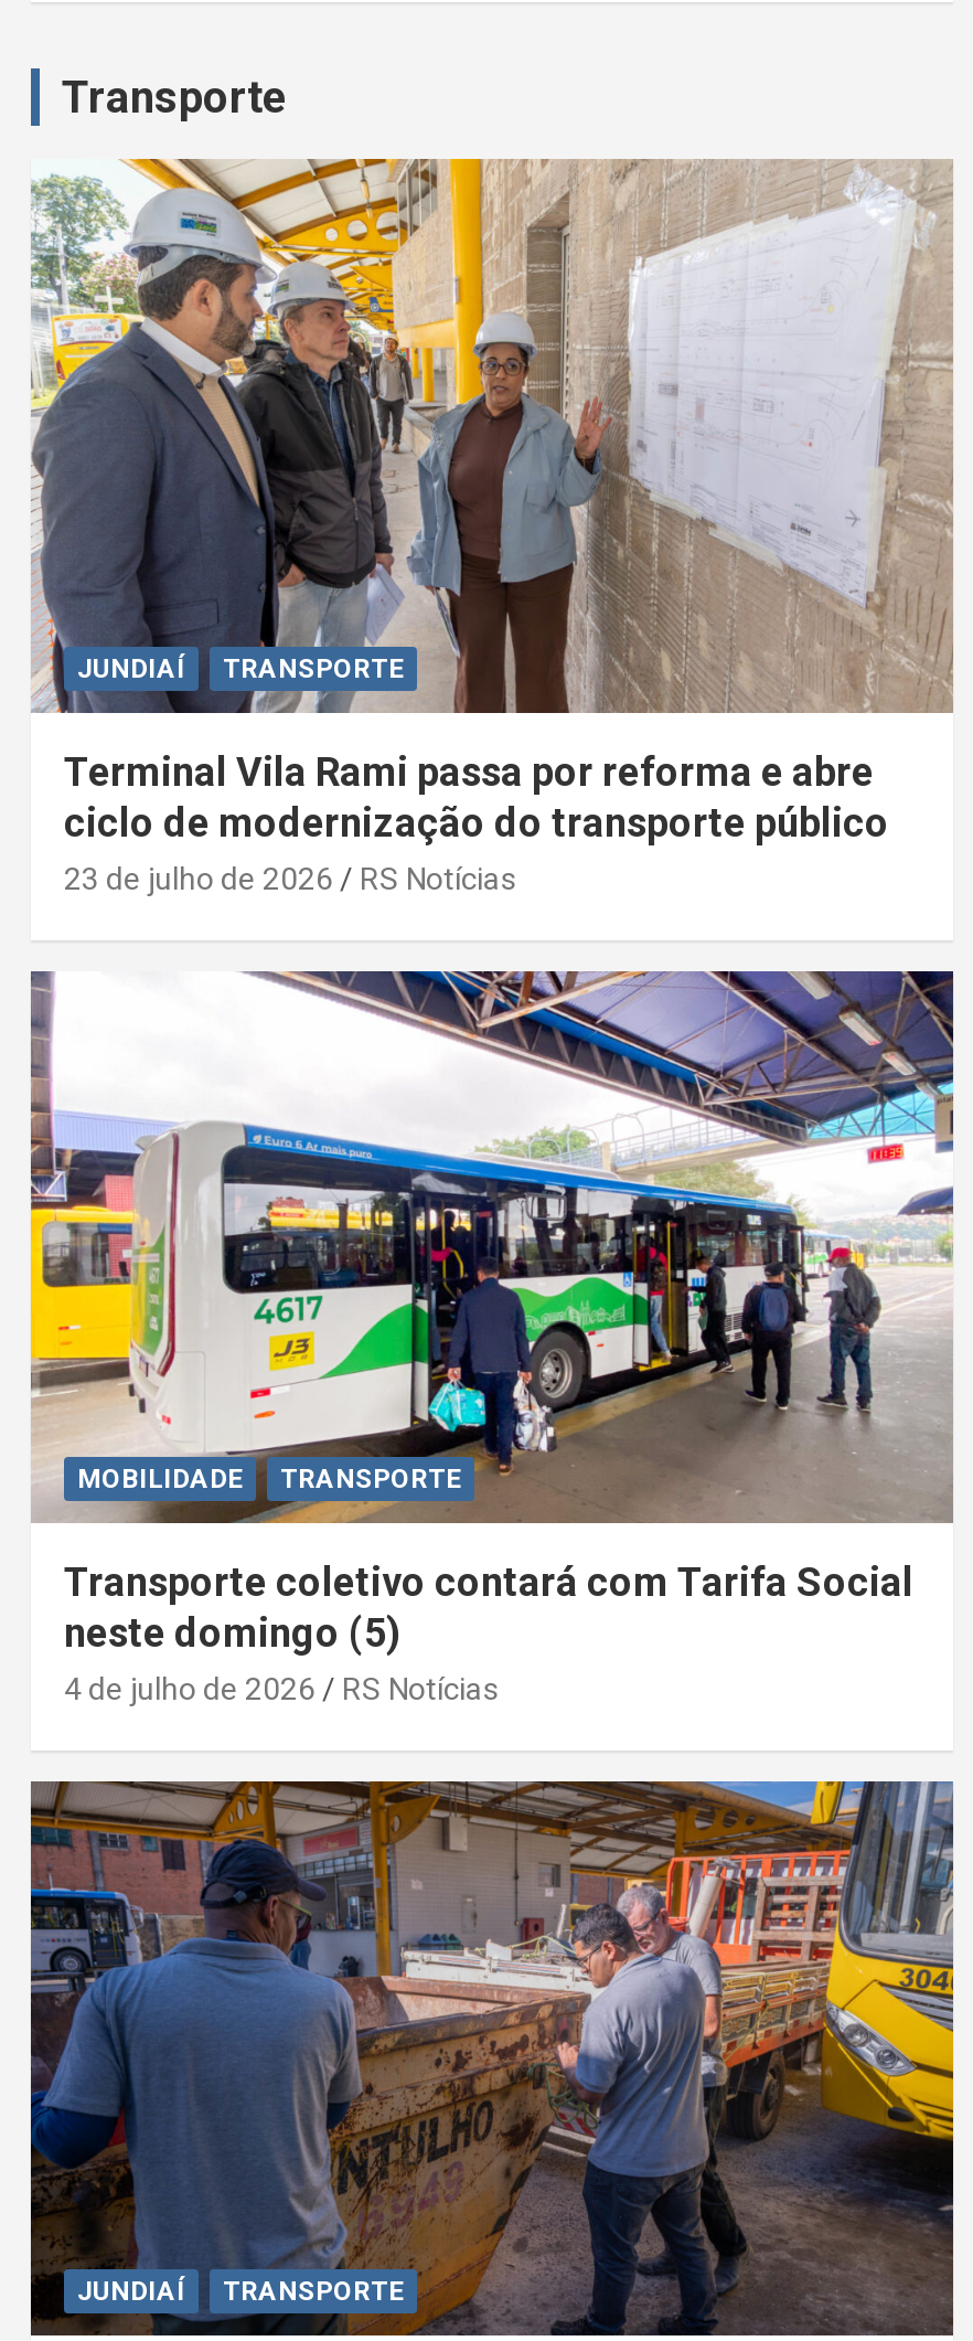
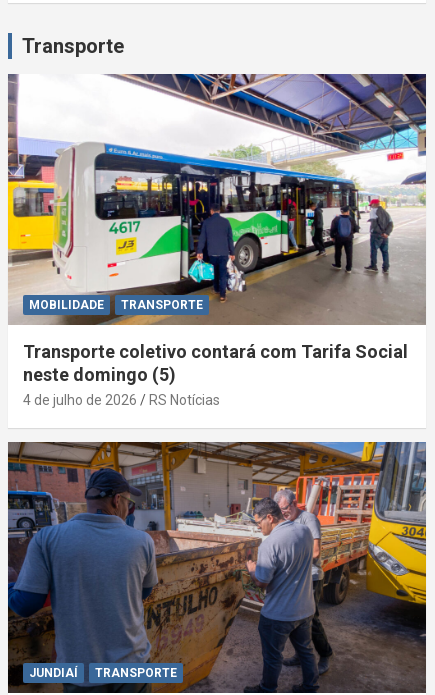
[29,157,955,896] [image] | JUNDIAÍ | TRANSPORTE | Terminal Vila Rami passa por reforma e abre | ciclo de modernização do transporte público | 23 de julho de 2026 | RS Notícias -> none

